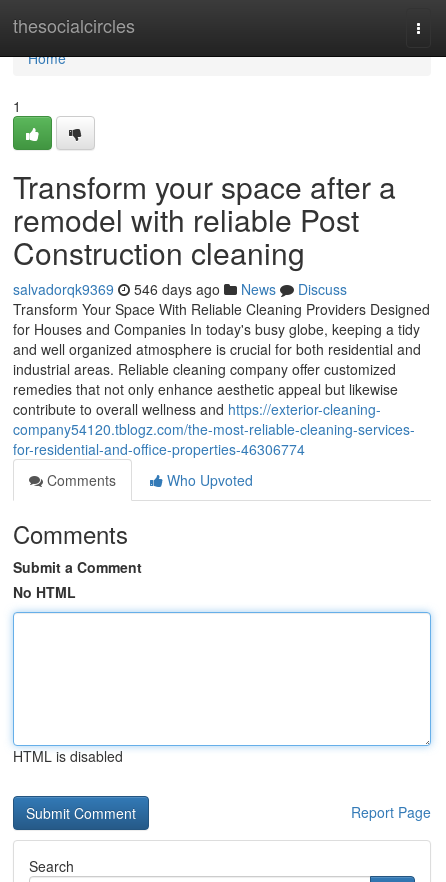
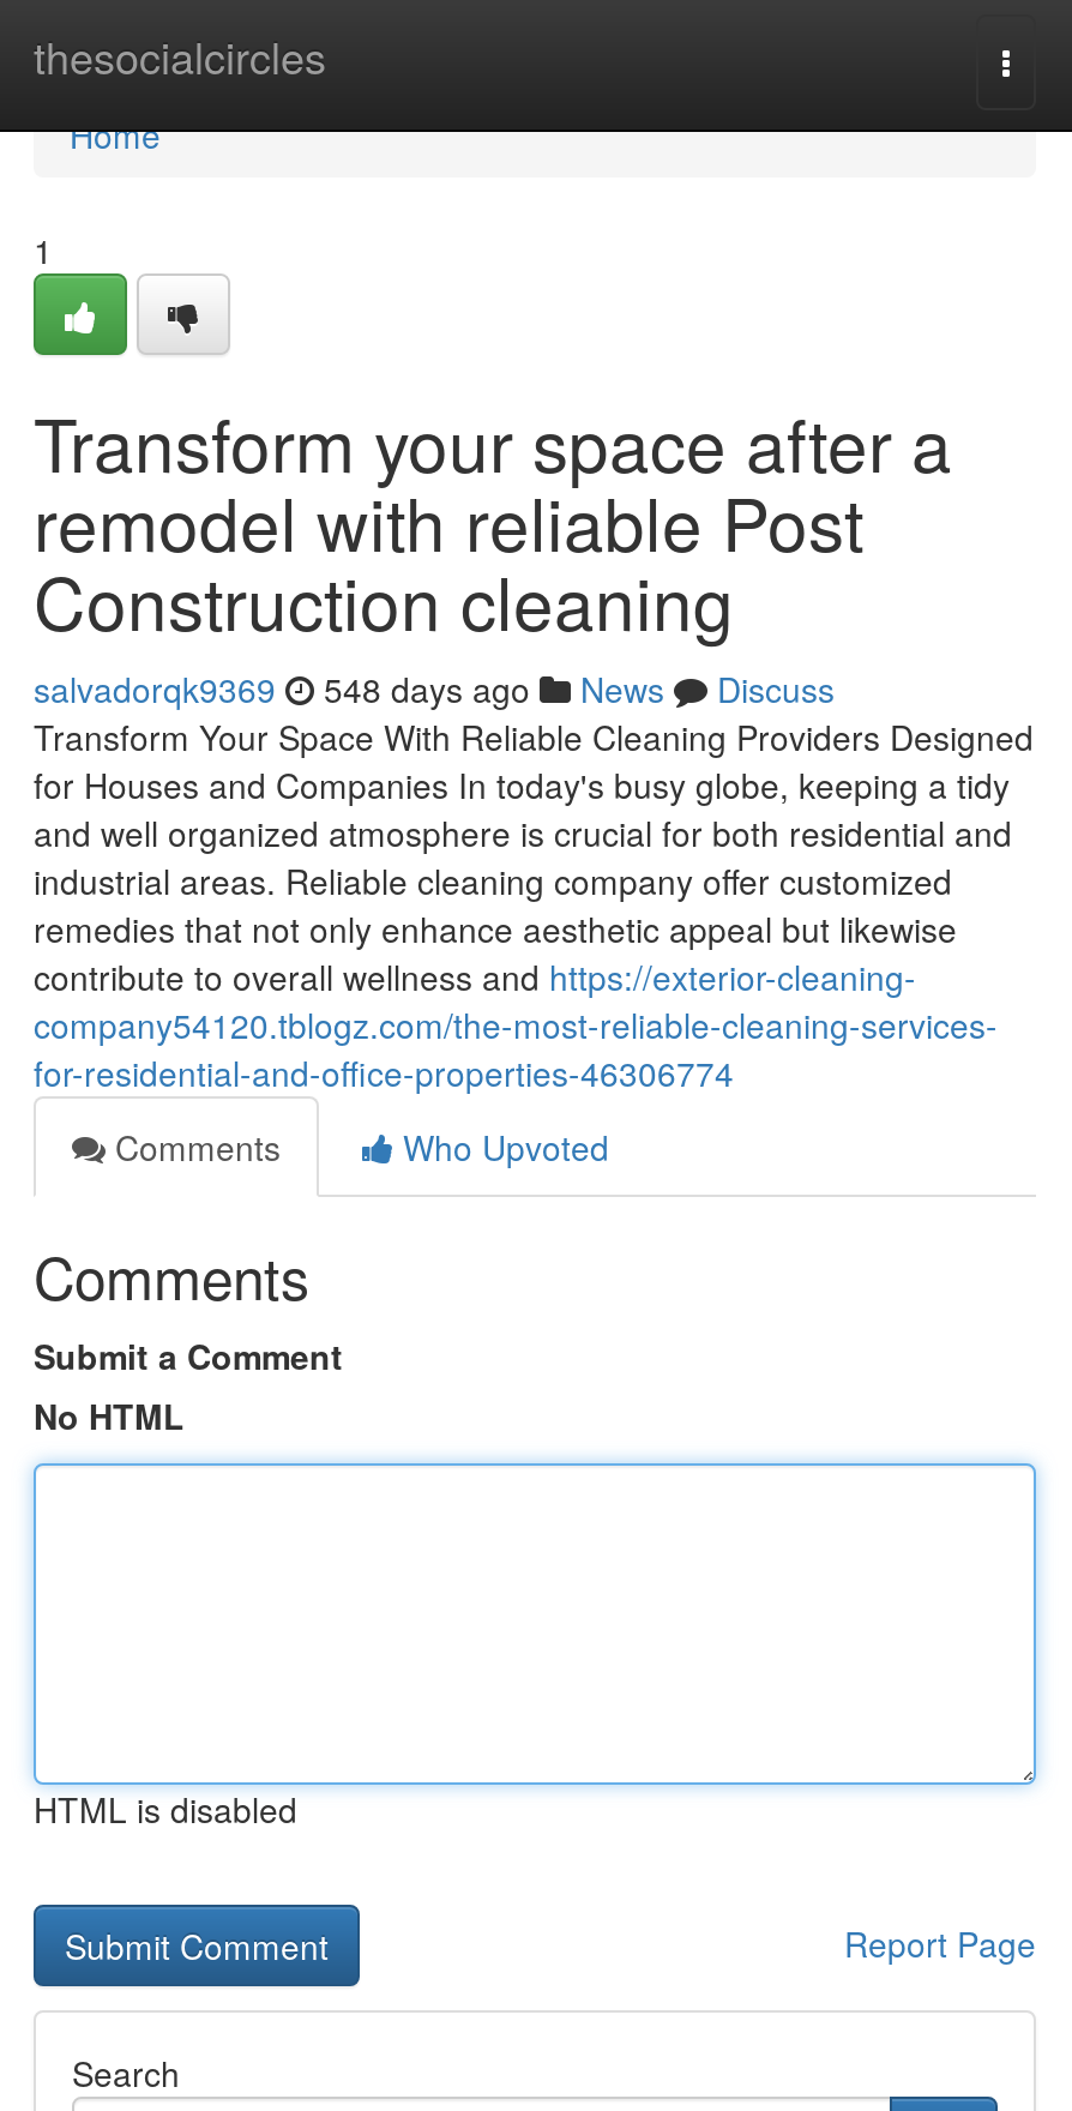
[13,279,347,299] salvadorqk9369 546 days ago News Discuss -> [34,664,835,712] salvadorqk9369 548 days ago News Discuss

